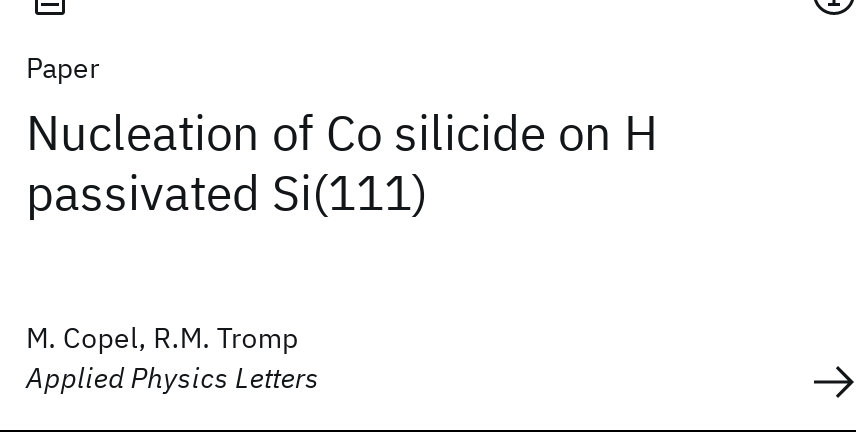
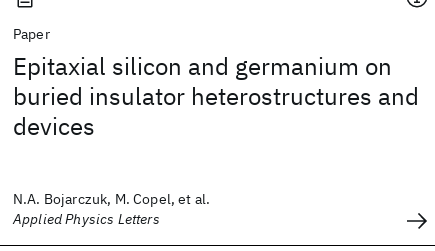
[26,100,658,224] Nucleation of Co silicide on H | passivated Si(111) -> [13,50,419,142] Epitaxial silicon and germanium on | buried insulator heterostructures and | devices
[26,320,298,356] M. Copel, R.M. Tromp -> [13,190,210,208] N.A. Bojarczuk, M. Copel, et al.

